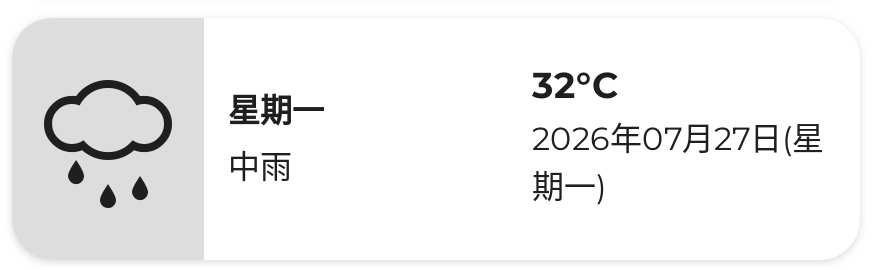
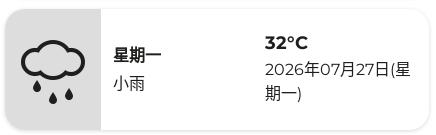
[228,147,292,185] 中雨 -> [113,73,145,92] 小雨

